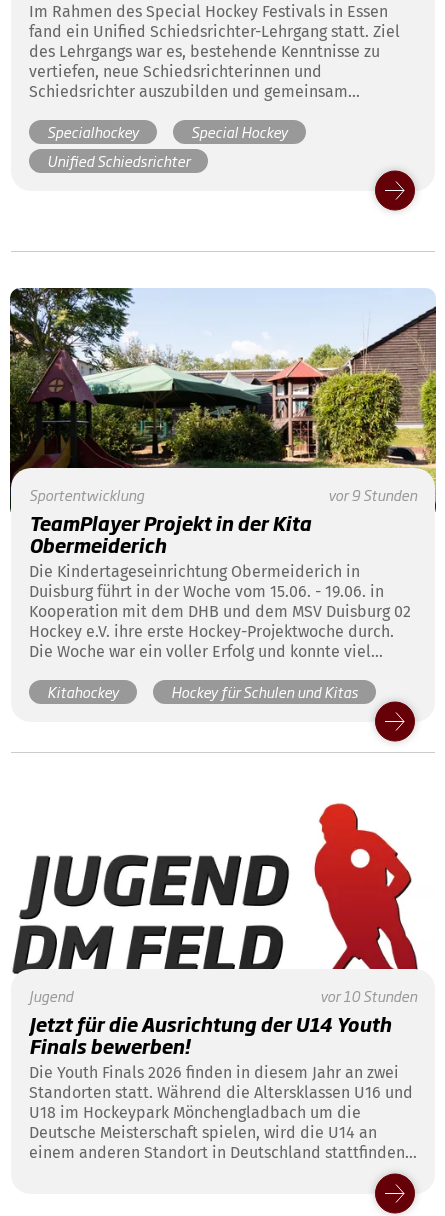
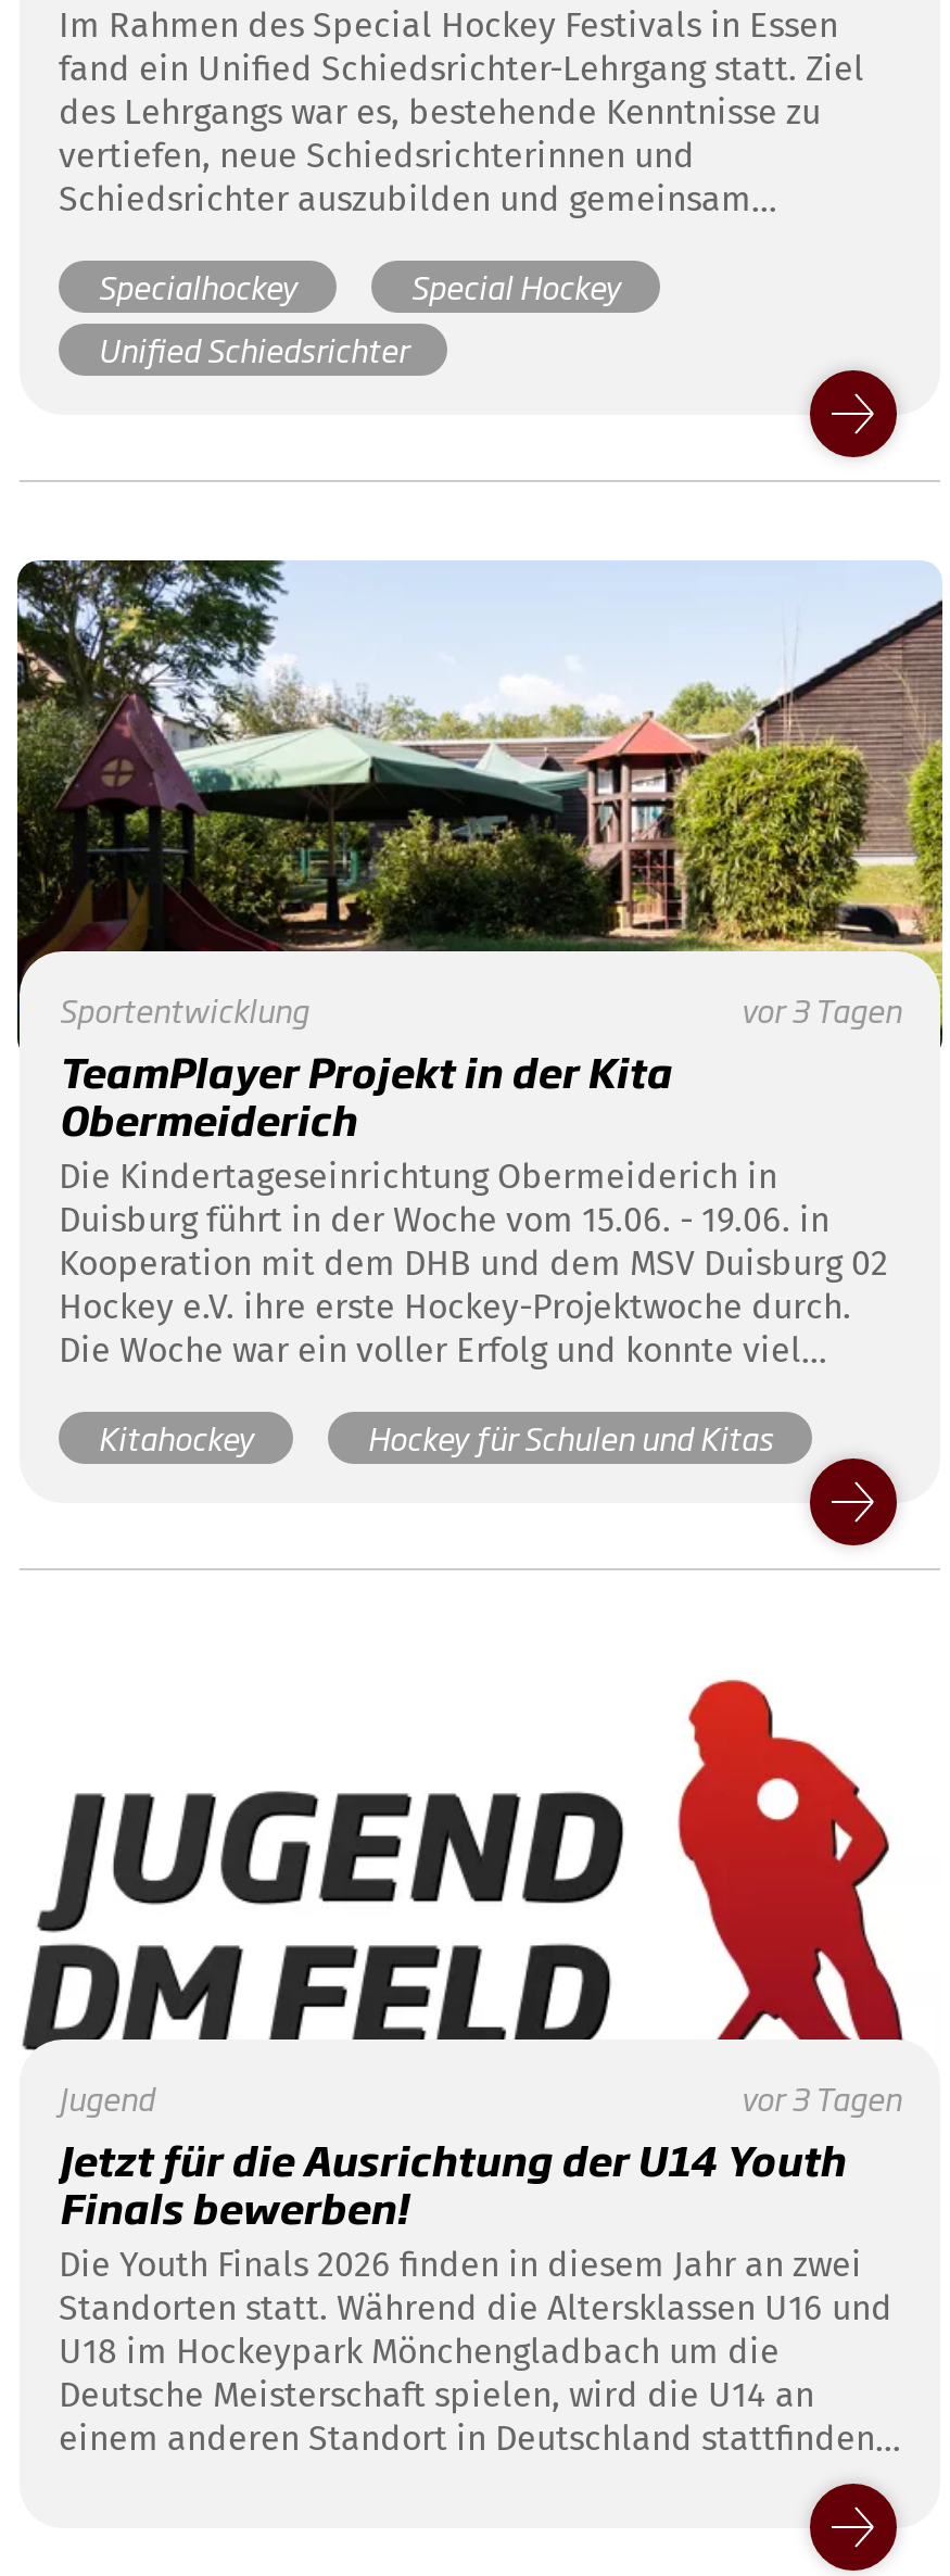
[328,484,417,505] vor 9 Stunden -> [740,987,901,1033] vor 3 Tagen
[320,985,417,1006] vor 10 Stunden -> [740,2075,901,2121] vor 3 Tagen

